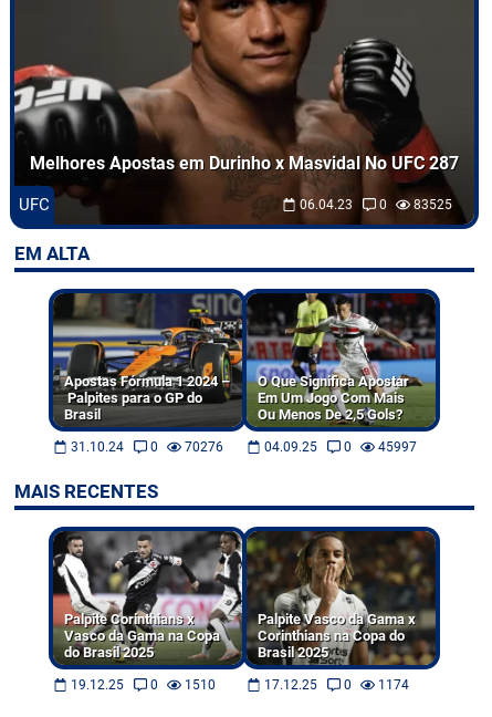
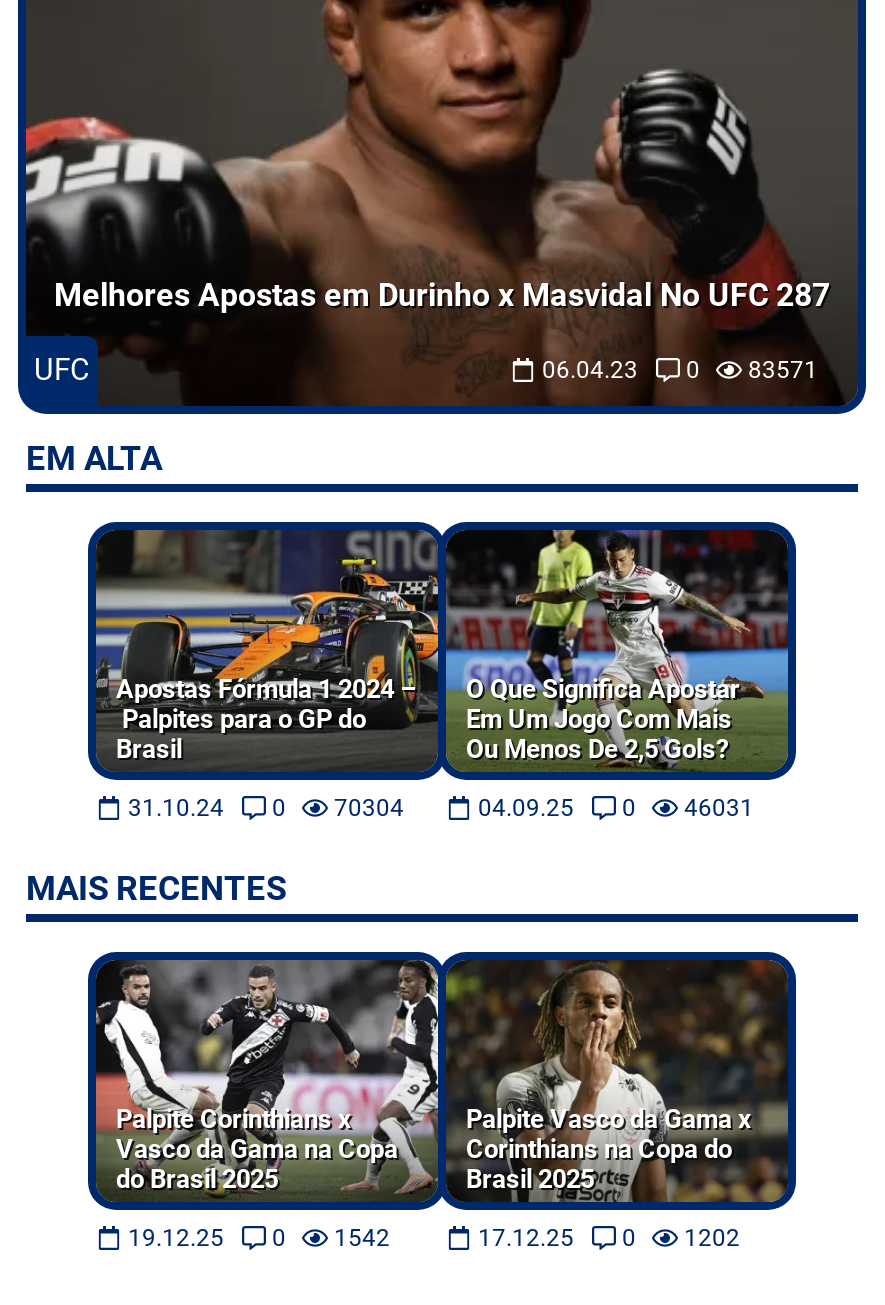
[300,197,452,213] 06.04.23 0 83525 -> [542,356,818,384] 06.04.23 0 83571
[71,439,223,455] 31.10.24 0 70276 -> [128,794,404,822] 31.10.24 0 70304
[264,439,417,455] 04.09.25 0 45997 -> [478,794,754,822] 04.09.25 0 46031
[71,677,216,692] 19.12.25 0 1510 -> [128,1223,390,1251] 19.12.25 0 1542
[264,677,409,692] 17.12.25 0 1174 -> [478,1223,740,1251] 17.12.25 0 1202

